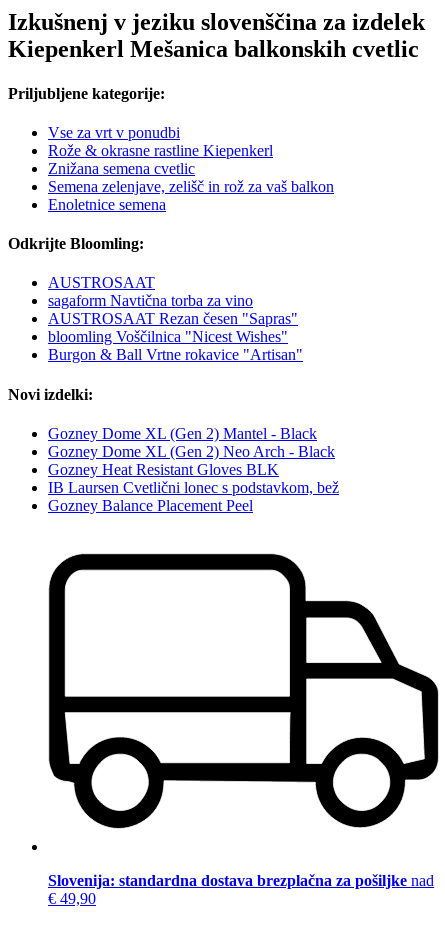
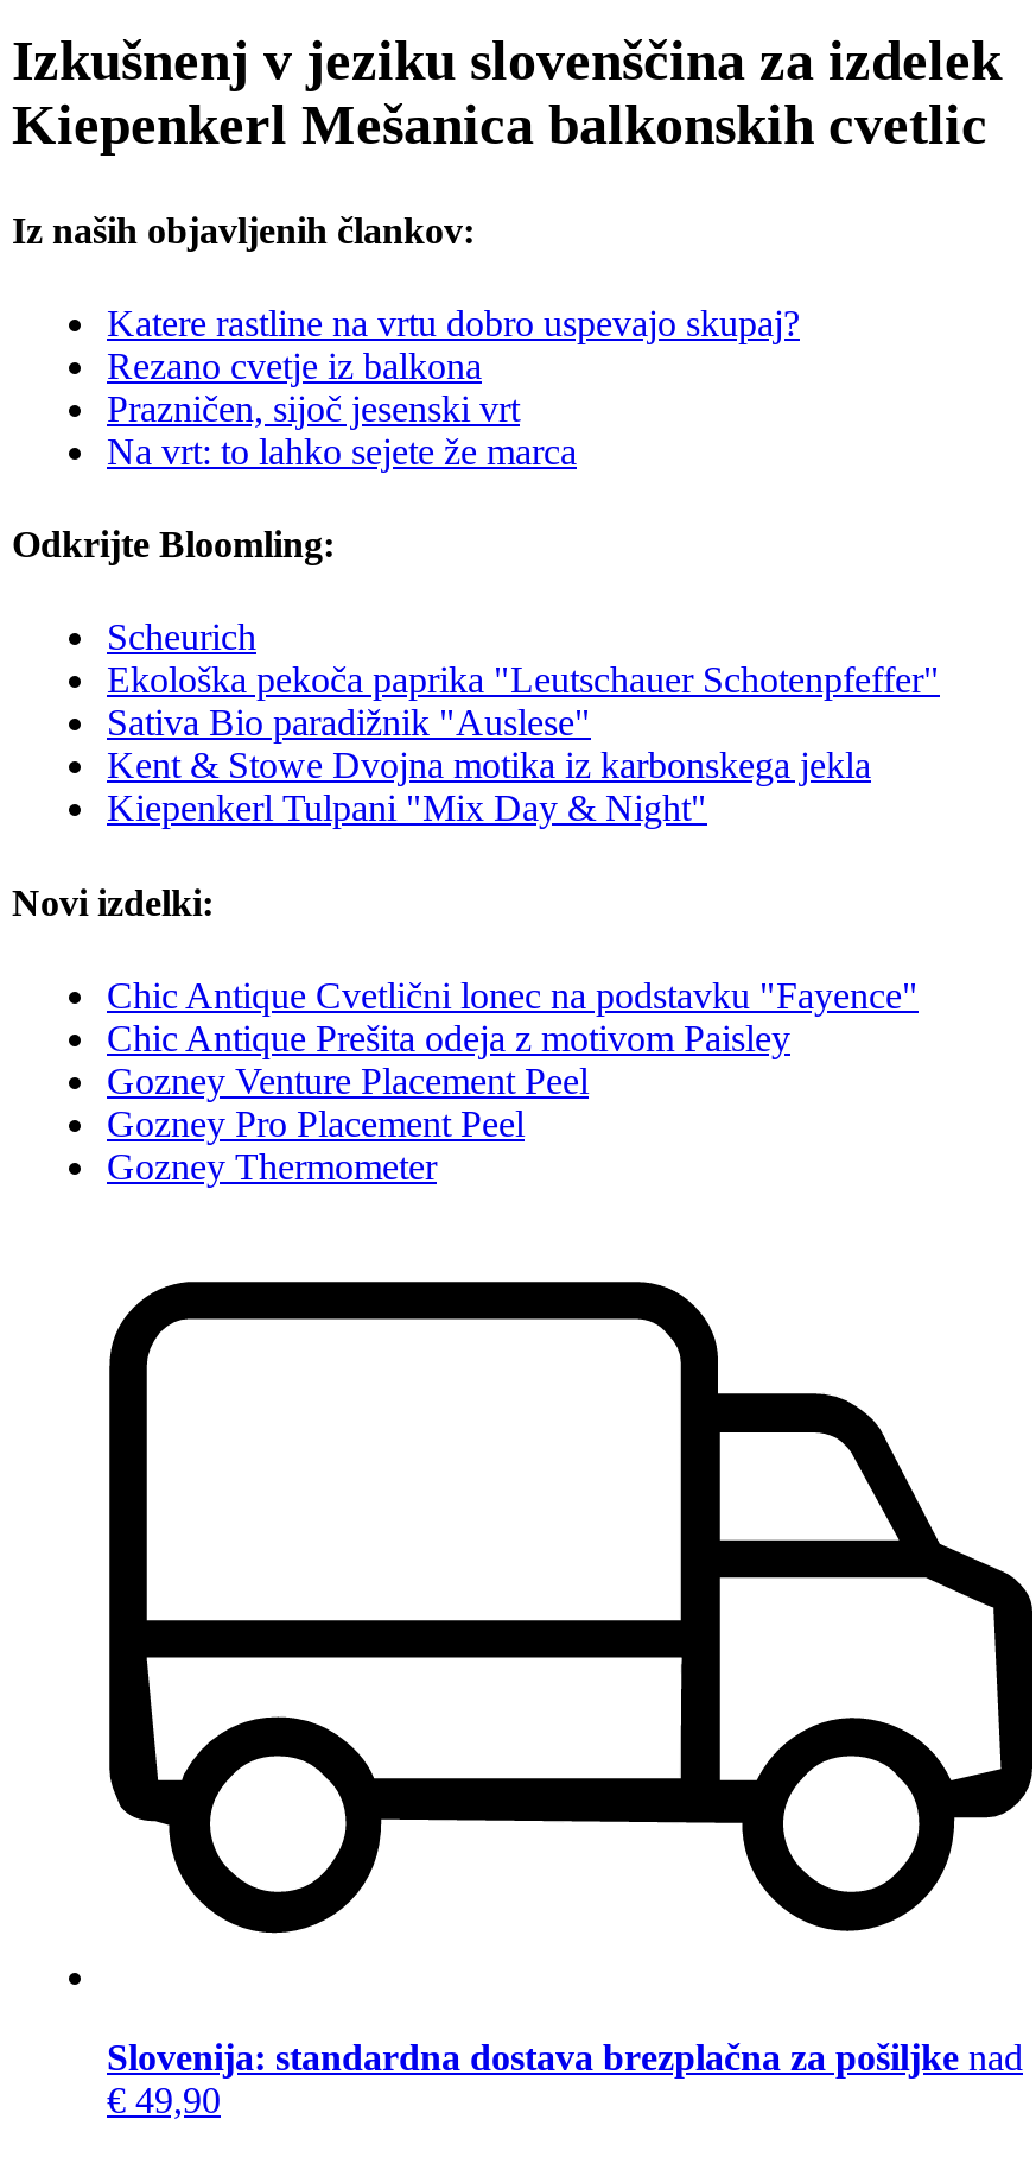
[8,84,165,101] Priljubljene kategorije: -> [12,209,475,249] Iz naših objavljenih člankov:
[48,124,334,213] Vse za vrt v ponudbi | Rože & okrasne rastline Kiepenkerl | Znižana semena cvetlic | Semena zelenjave, zelišč in rož za vaš balkon | Enoletnice semena -> [107,302,800,471] Katere rastline na vrtu dobro uspevajo skupaj? | Rezano cvetje iz balkona | Prazničen, sijoč jesenski vrt | Na vrt: to lahko sejete že marca
[48,274,303,363] AUSTROSAAT | sagaform Navtična torba za vino | AUSTROSAAT Rezan česen "Sapras" | bloomling Voščilnica "Nicest Wishes" | Burgon & Ball Vrtne rokavice "Artisan" -> [107,617,940,829] Scheurich | Ekološka pekoča paprika "Leutschauer Schotenpfeffer" | Sativa Bio paradižnik "Auslese" | Kent & Stowe Dvojna motika iz karbonskega jekla | Kiepenkerl Tulpani "Mix Day & Night"
[48,425,339,514] Gozney Dome XL (Gen 2) Mantel - Black | Gozney Dome XL (Gen 2) Neo Arch - Black | Gozney Heat Resistant Gloves BLK | IB Laursen Cvetlični lonec s podstavkom, bež | Gozney Balance Placement Peel -> [107,975,919,1186] Chic Antique Cvetlični lonec na podstavku "Fayence" | Chic Antique Prešita odeja z motivom Paisley | Gozney Venture Placement Peel | Gozney Pro Placement Peel | Gozney Thermometer

